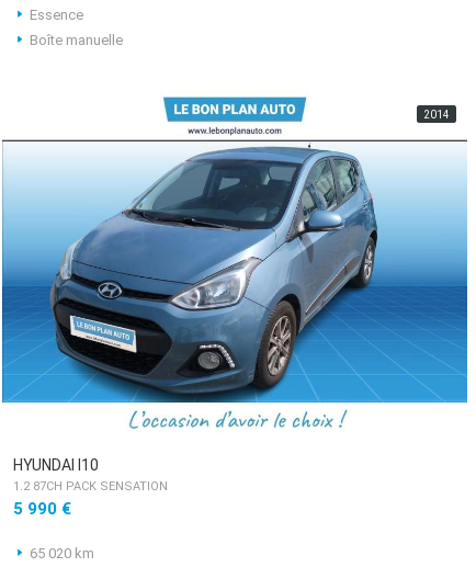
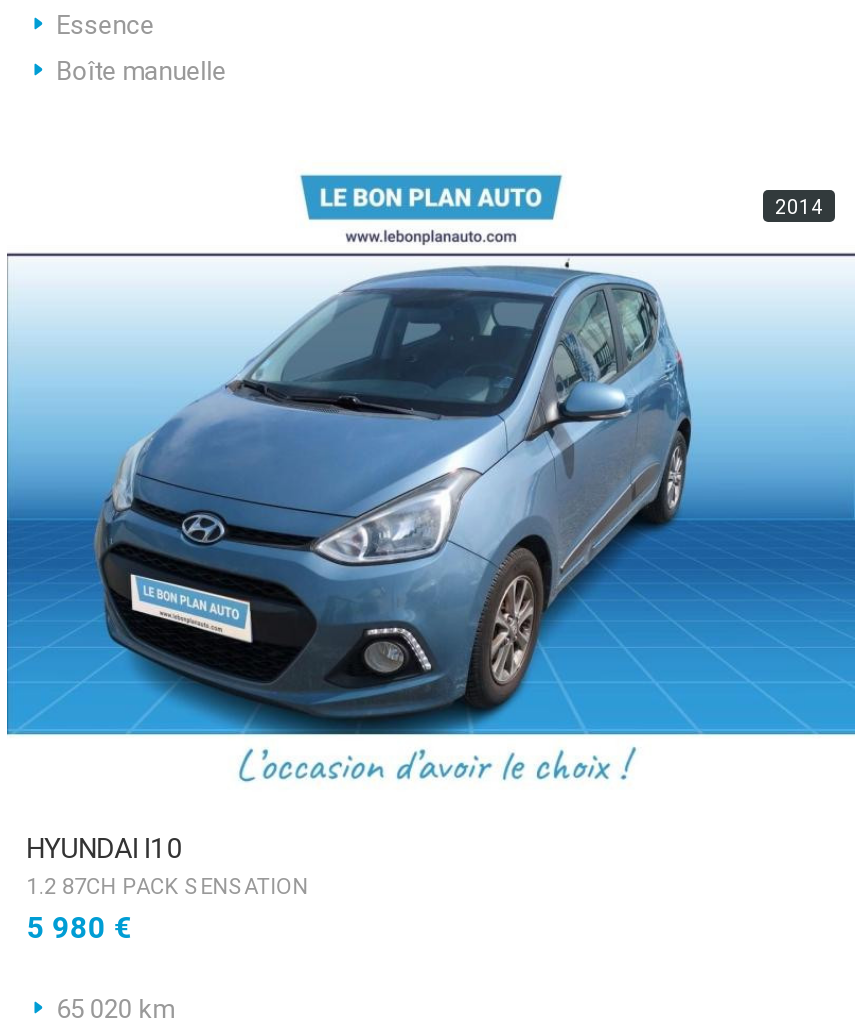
[13,499,71,519] 5 990 € -> [26,909,132,945] 5 980 €

